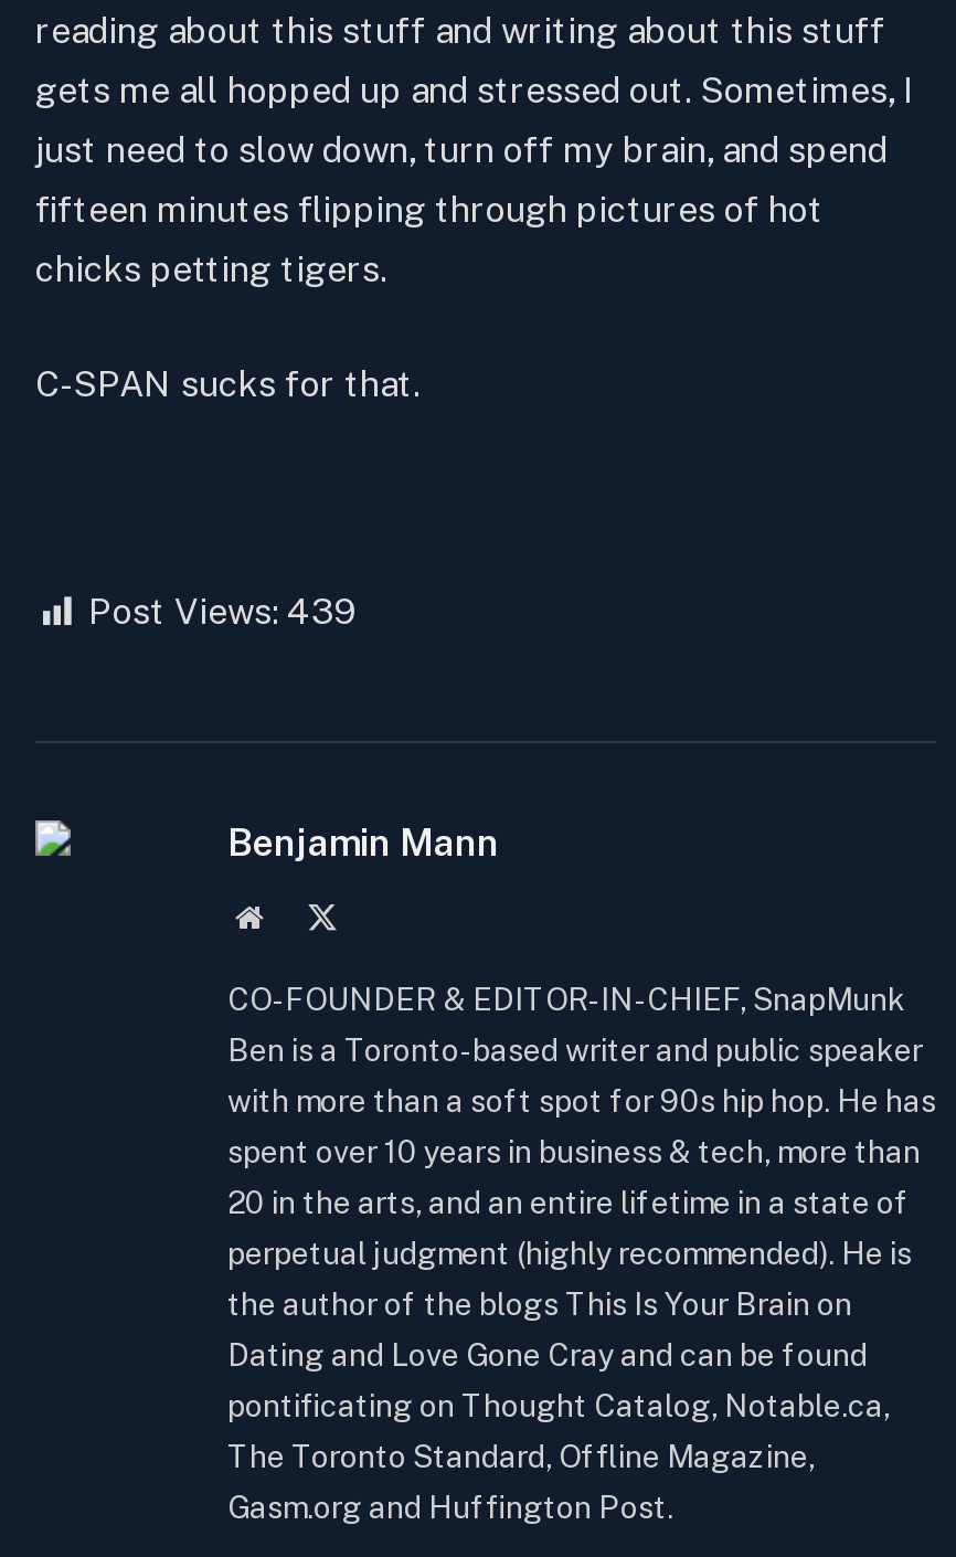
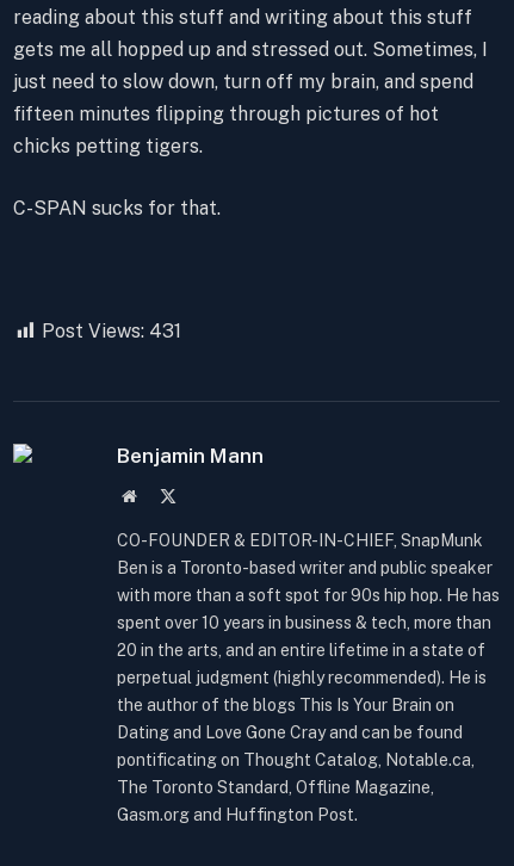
[88,591,355,633] Post Views: 439 -> [42,320,181,342] Post Views: 431

